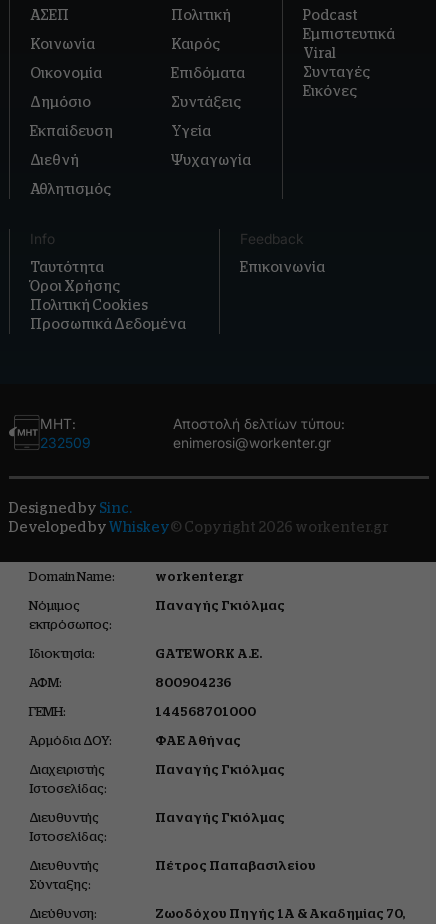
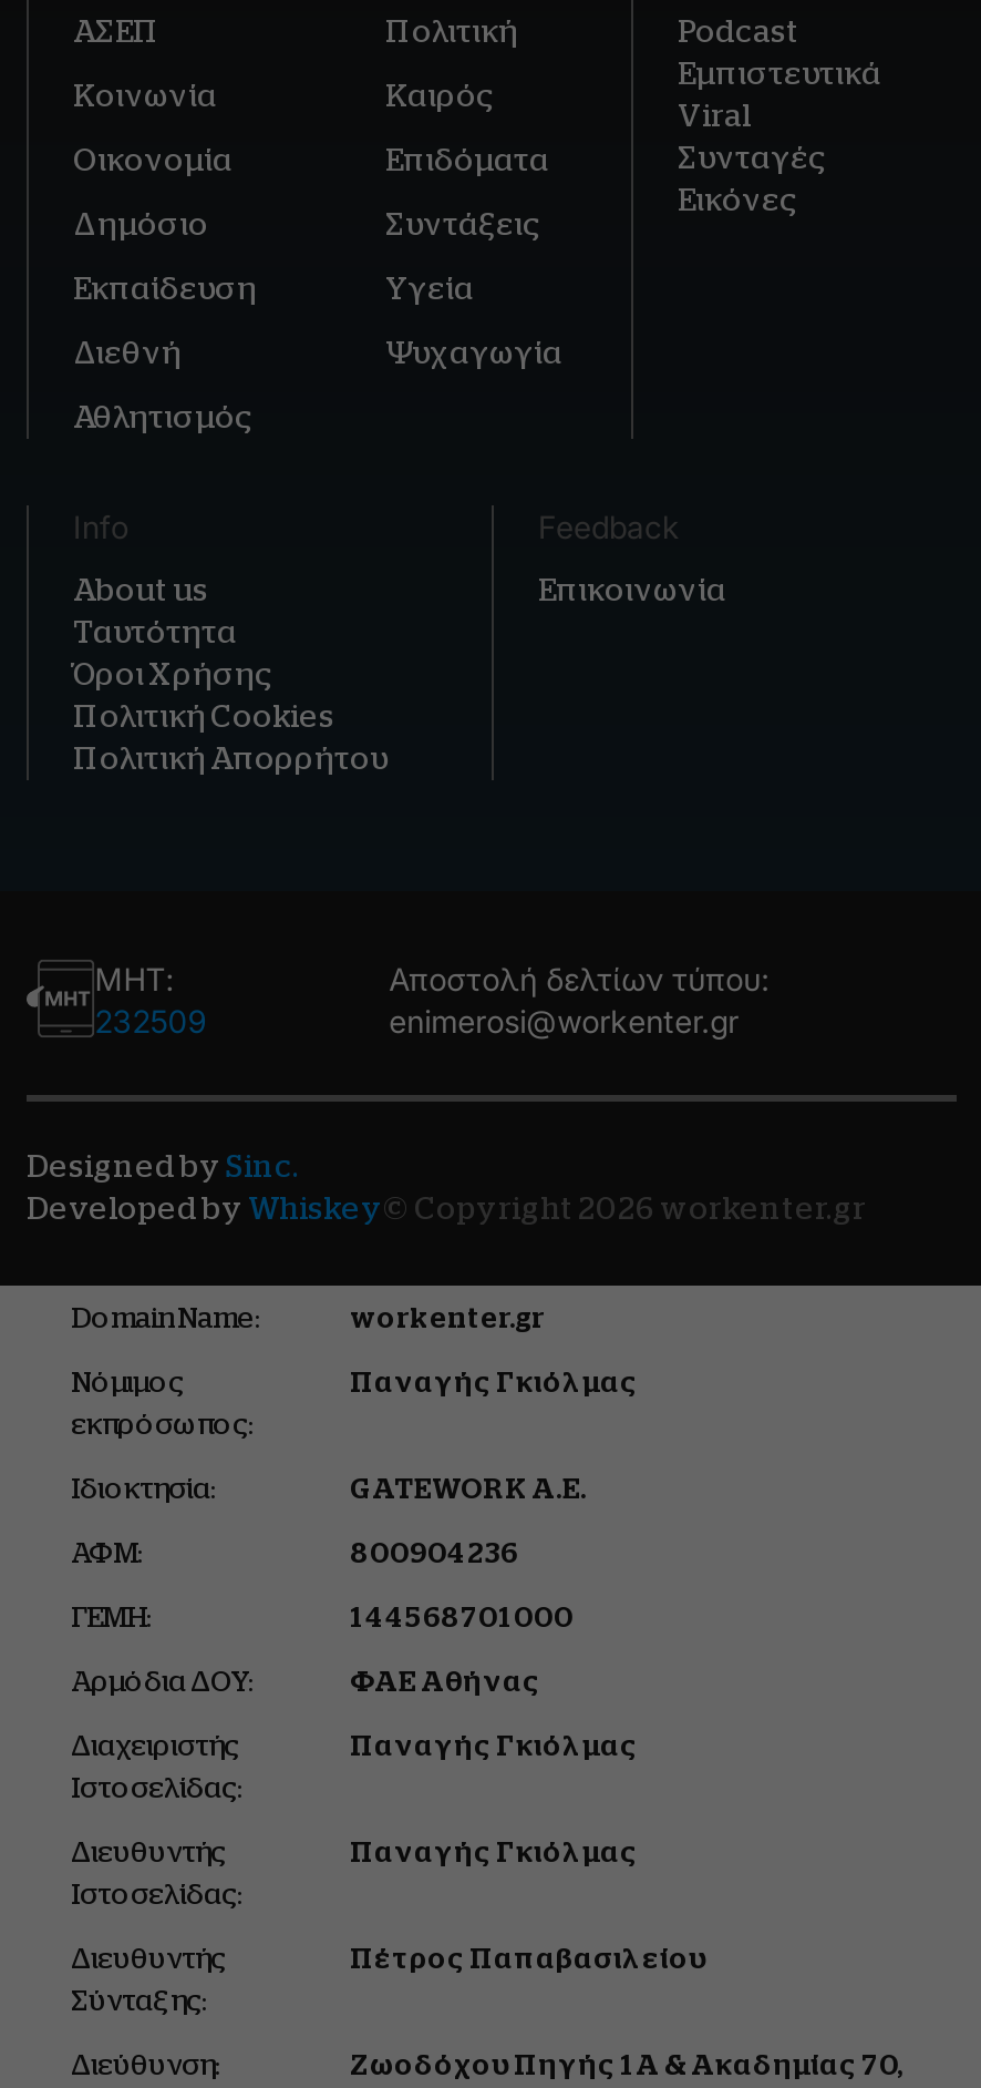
none -> [73,574,208,605] About us
[30,317,186,331] Προσωπικά Δεδομένα -> [73,743,388,774] Πολιτική Απορρήτου

